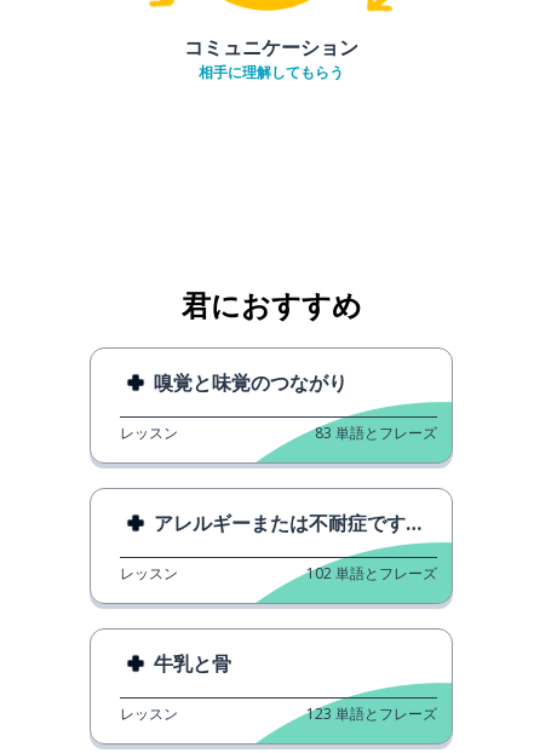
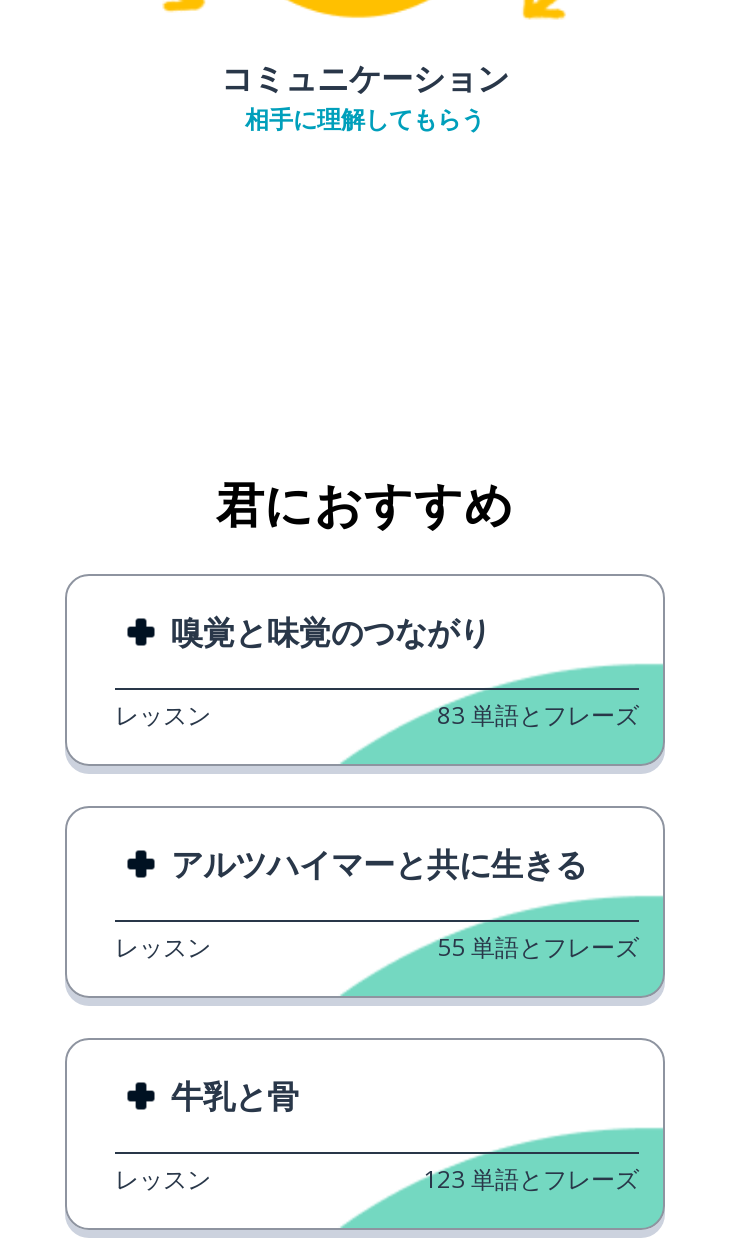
[154,509,406,536] アレルギーまたは不耐症ですか？ -> [171,842,587,886] アルツハイマーと共に生きる
[306,563,437,583] 102 単語とフレーズ -> [437,930,639,964] 55 単語とフレーズ

